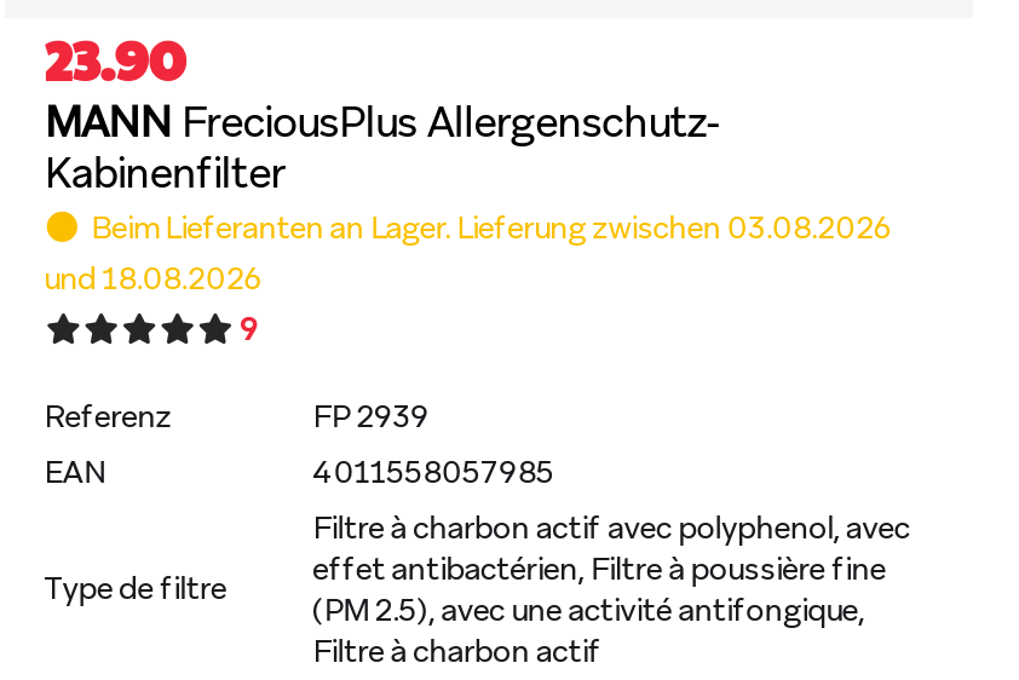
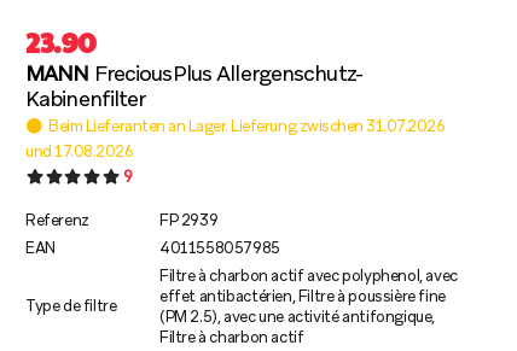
[90,208,890,249] Beim Lieferanten an Lager. Lieferung zwischen 03.08.2026 -> [49,116,444,136] Beim Lieferanten an Lager. Lieferung zwischen 31.07.2026
[44,258,260,300] und 18.08.2026 -> [25,141,132,161] und 17.08.2026

